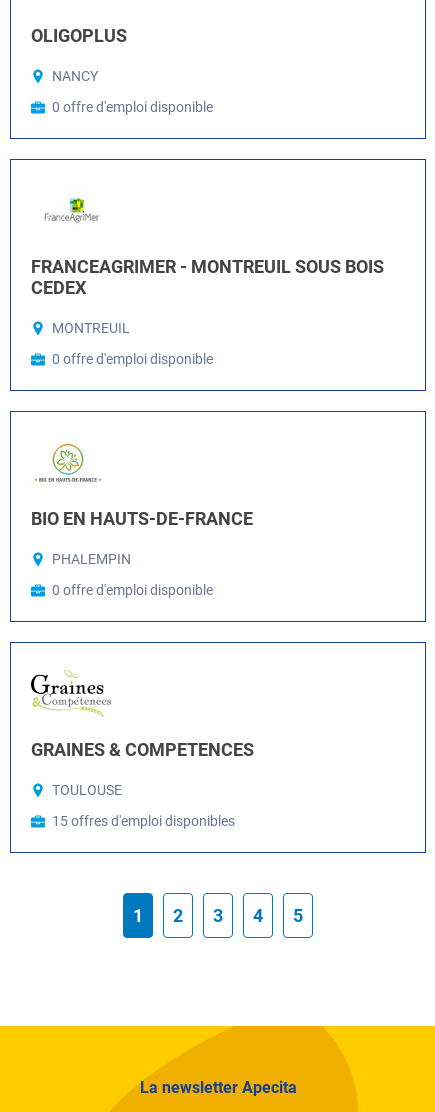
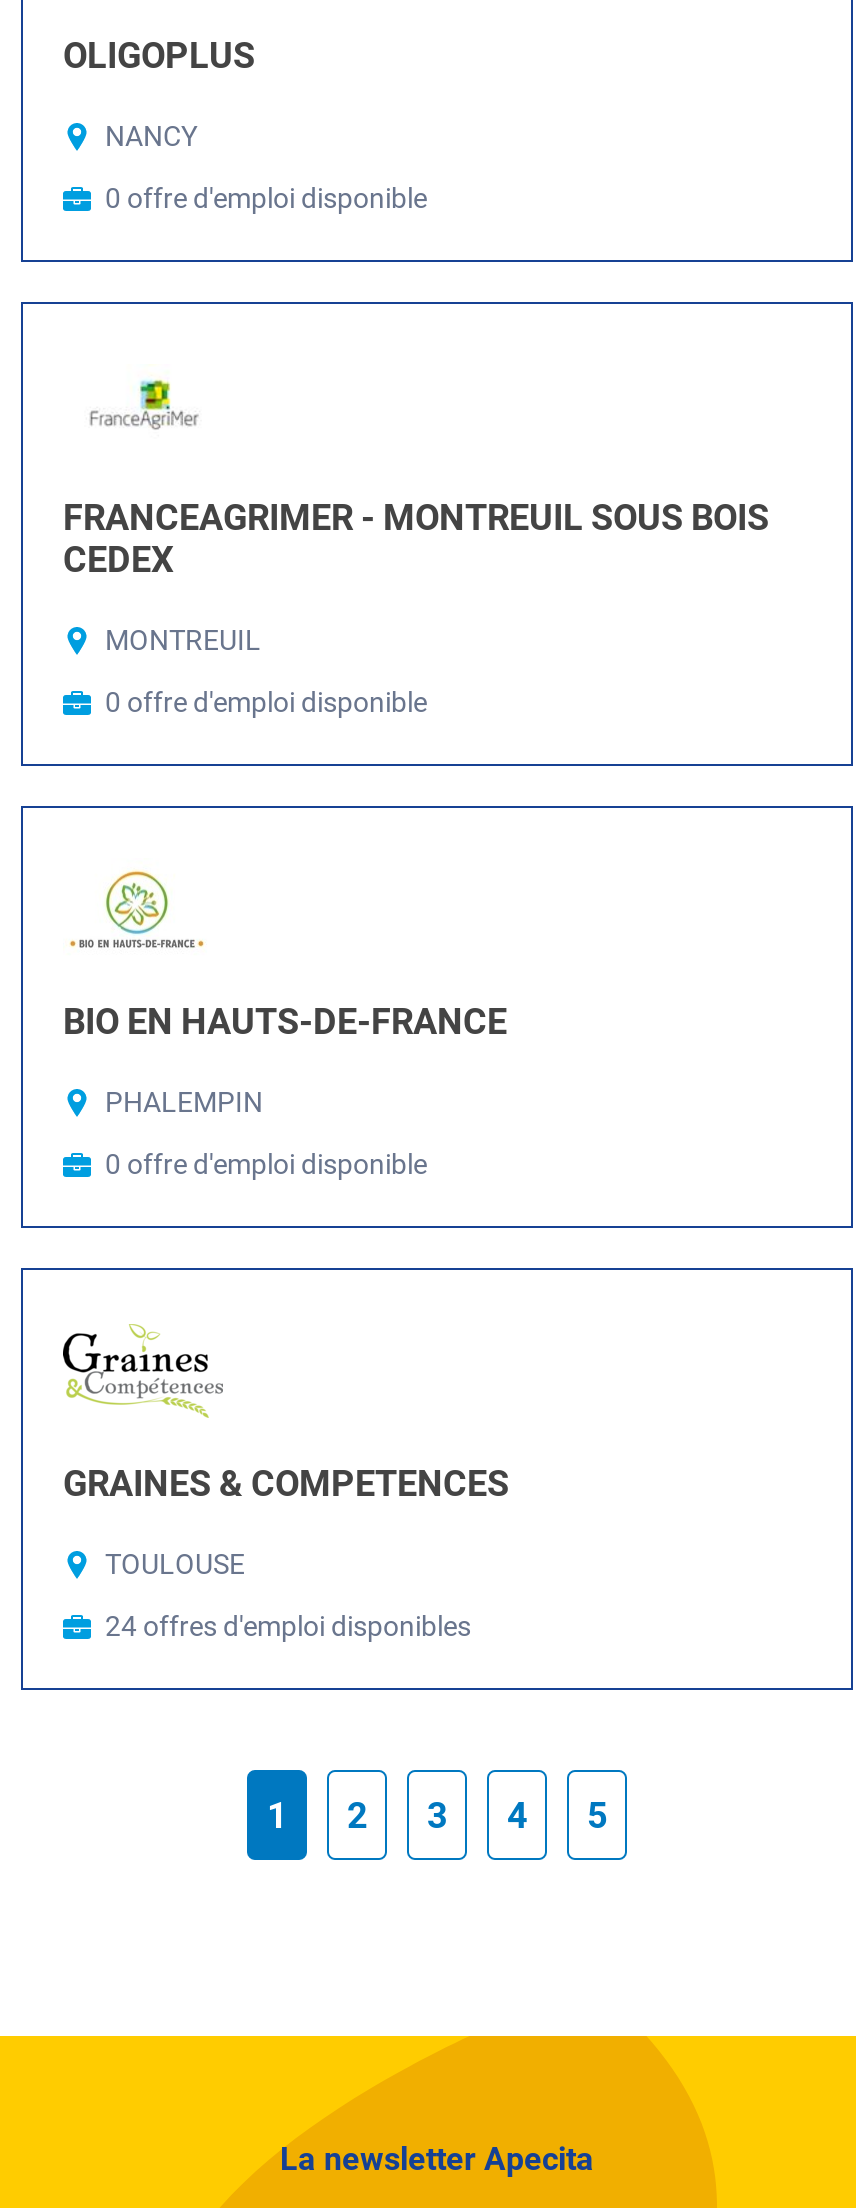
[52,813,235,829] 15 offres d'emploi disponibles -> [105,1610,471,1642] 24 offres d'emploi disponibles

